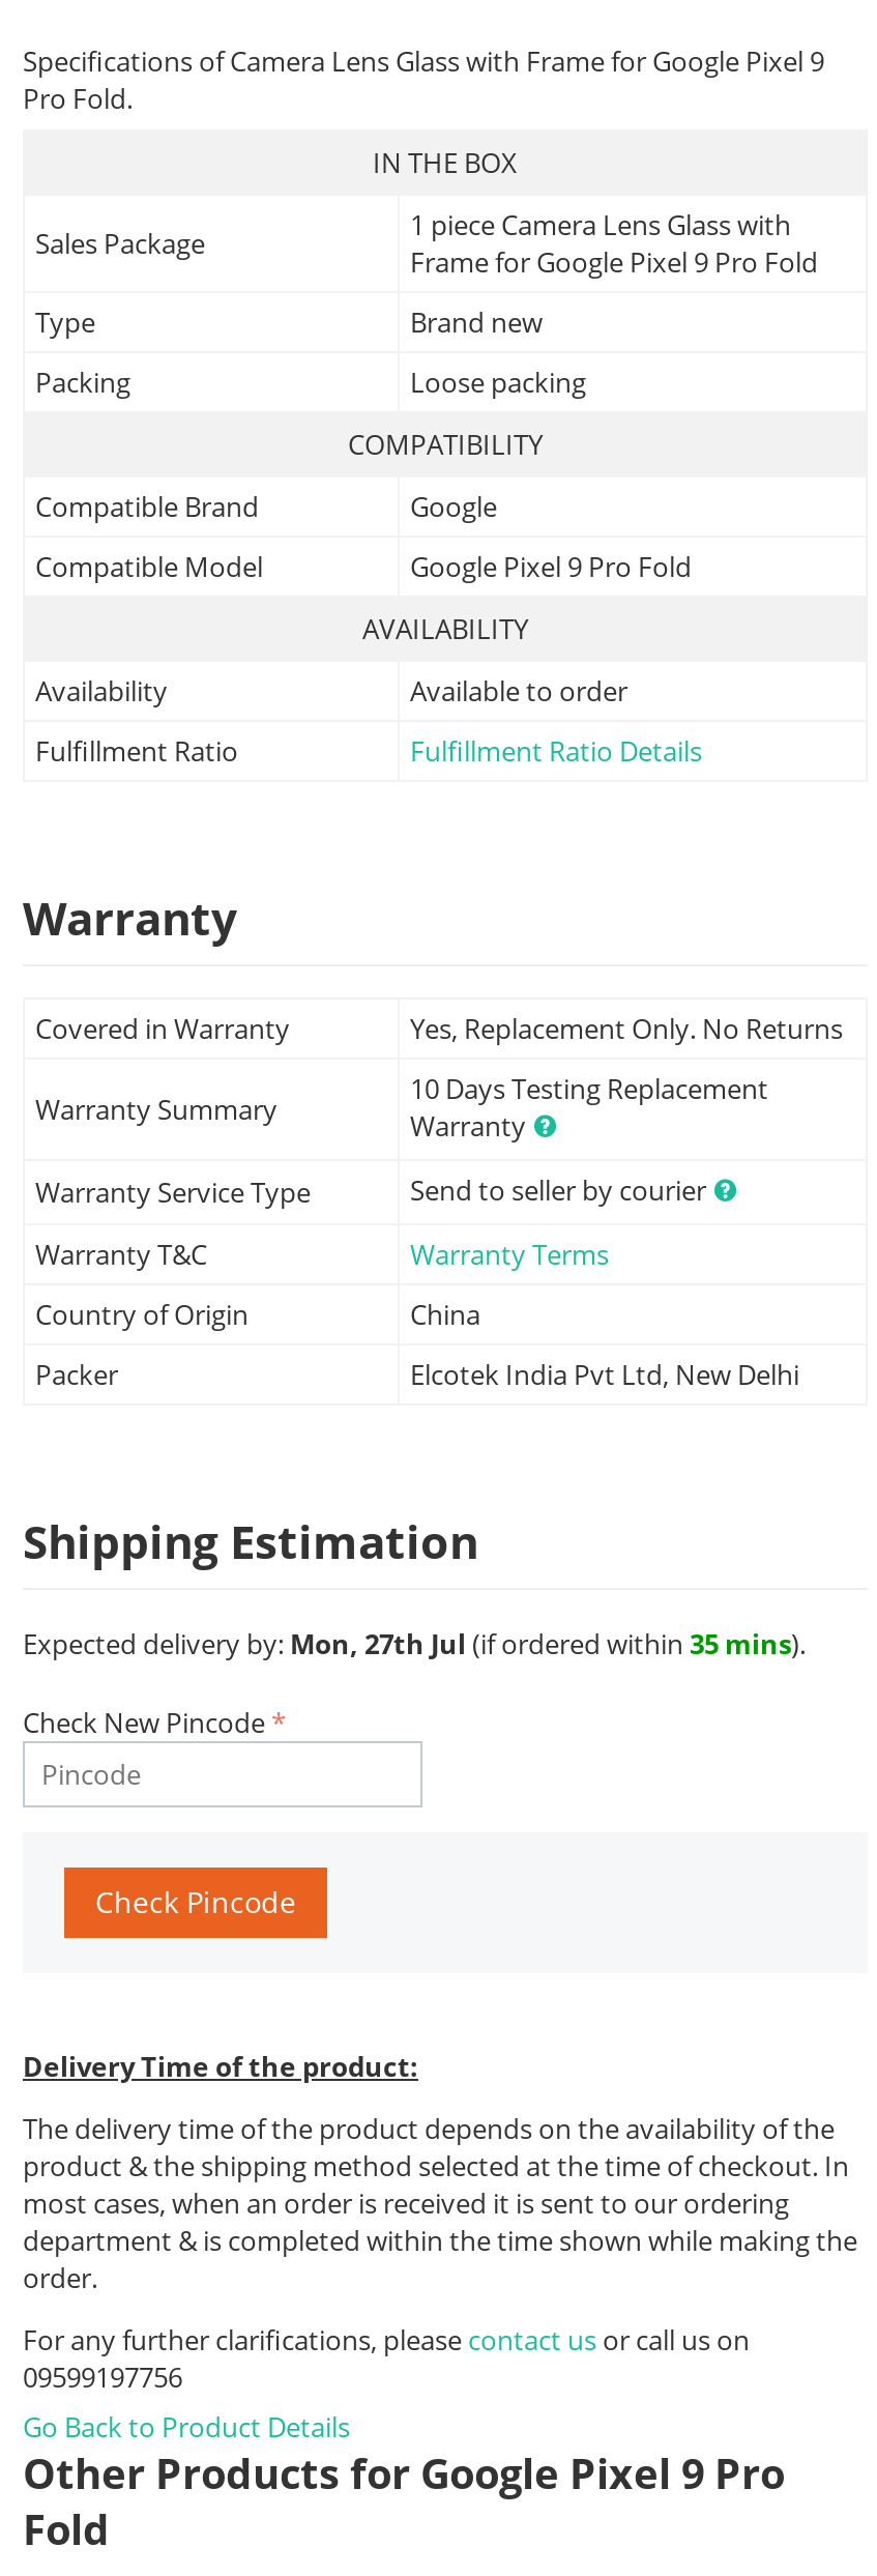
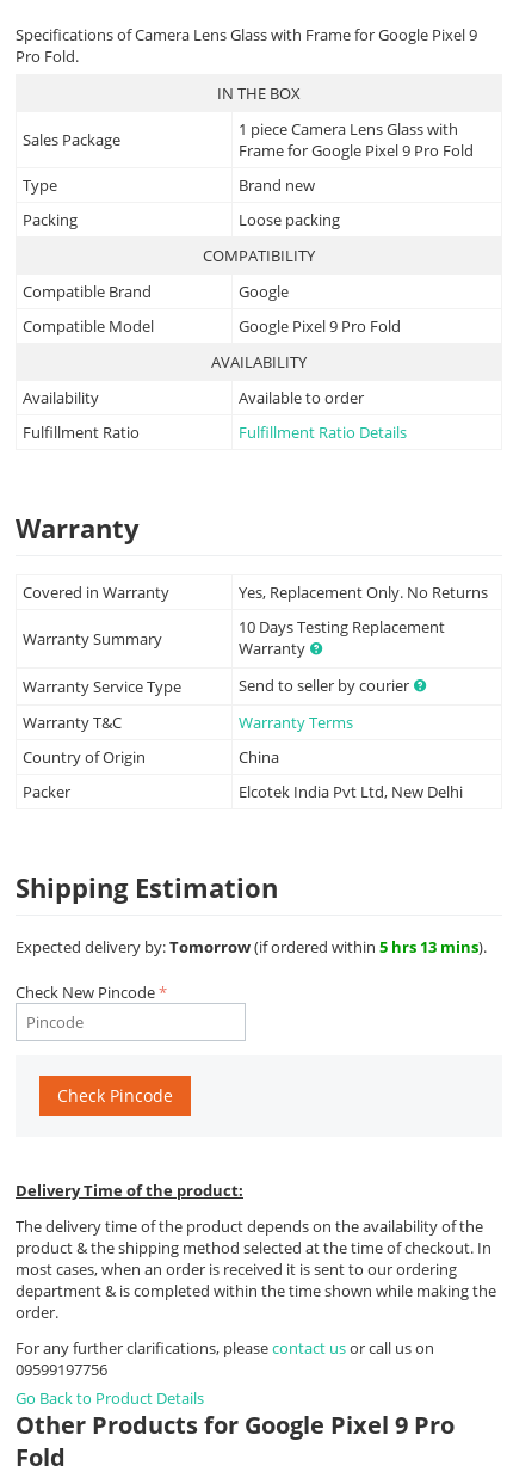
[23,1624,806,1661] Expected delivery by: Mon, 27th Jul (if ordered within 35 mins). -> [16,935,487,957] Expected delivery by: Tomorrow (if ordered within 5 hrs 13 mins).

